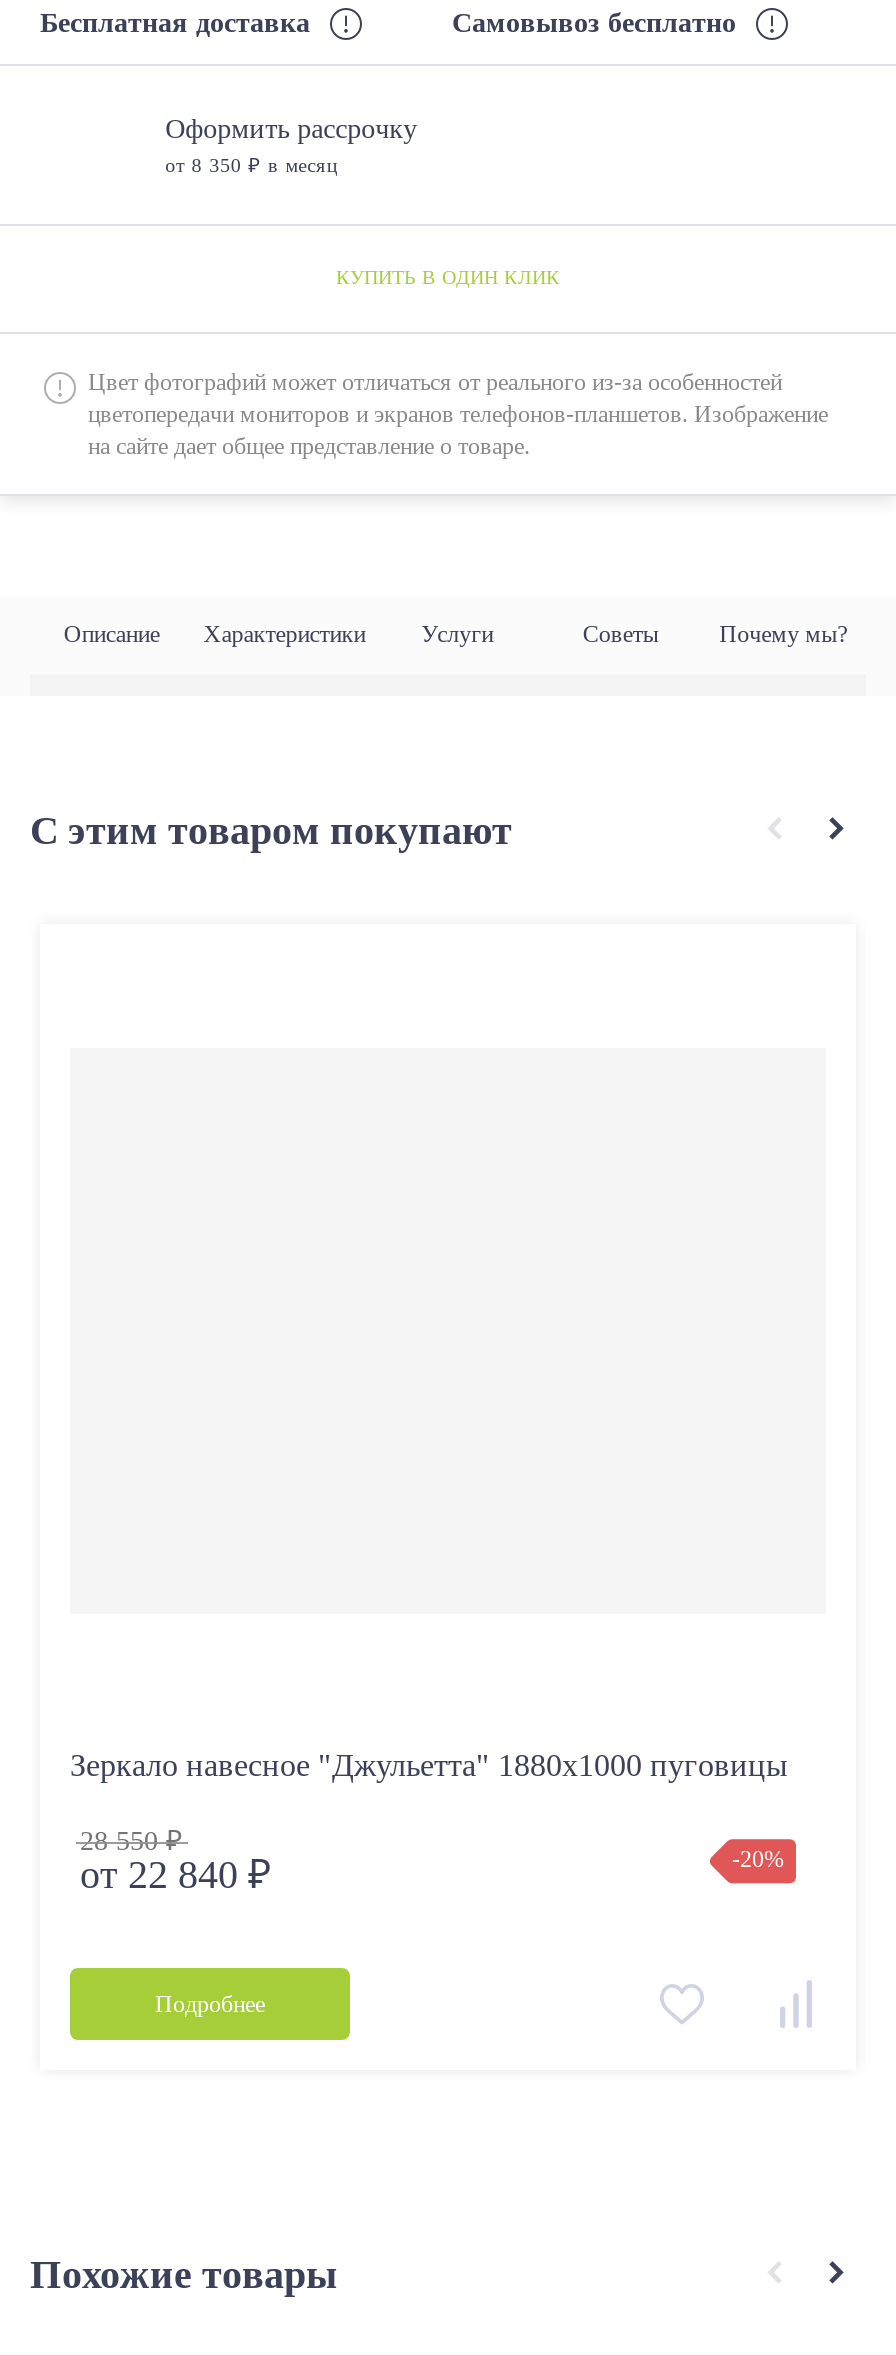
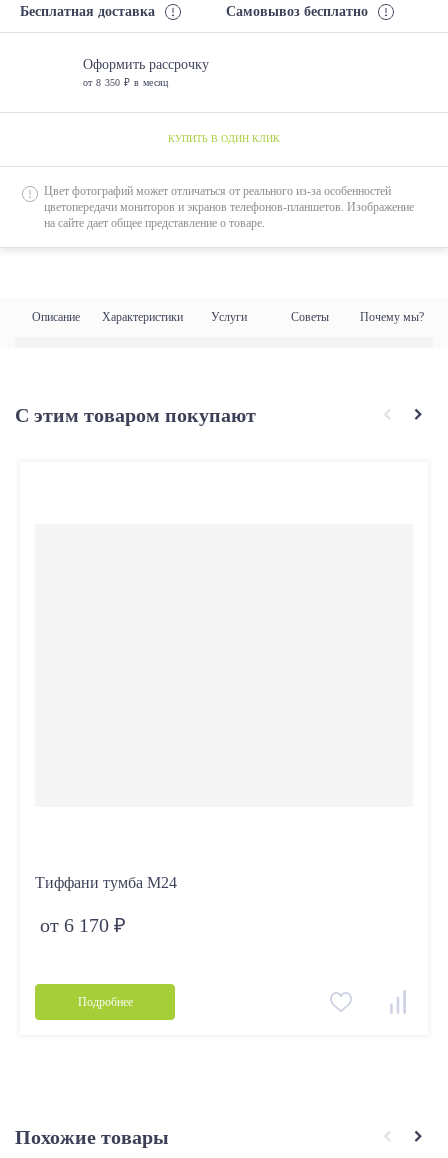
[70,1748,788,1782] Зеркало навесное "Джульетта" 1880х1000 пуговицы -> [35,874,177,891] Тиффани тумба М24
[80,1826,784,1896] 28 550 ₽ | от 22 840 ₽ | -20% -> [40,914,126,936] от 6 170 ₽

